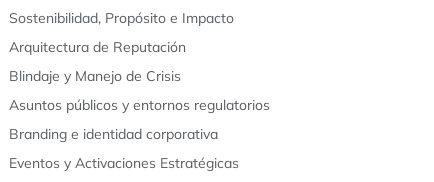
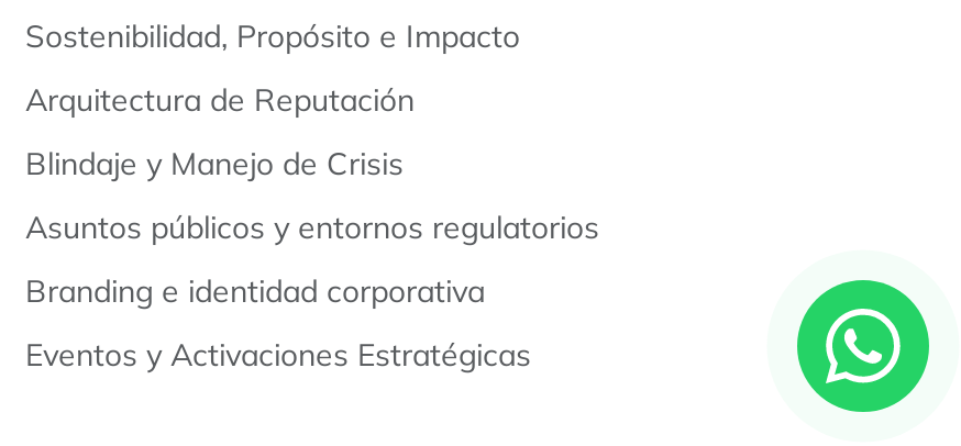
none -> [795,277,931,415] [image]

